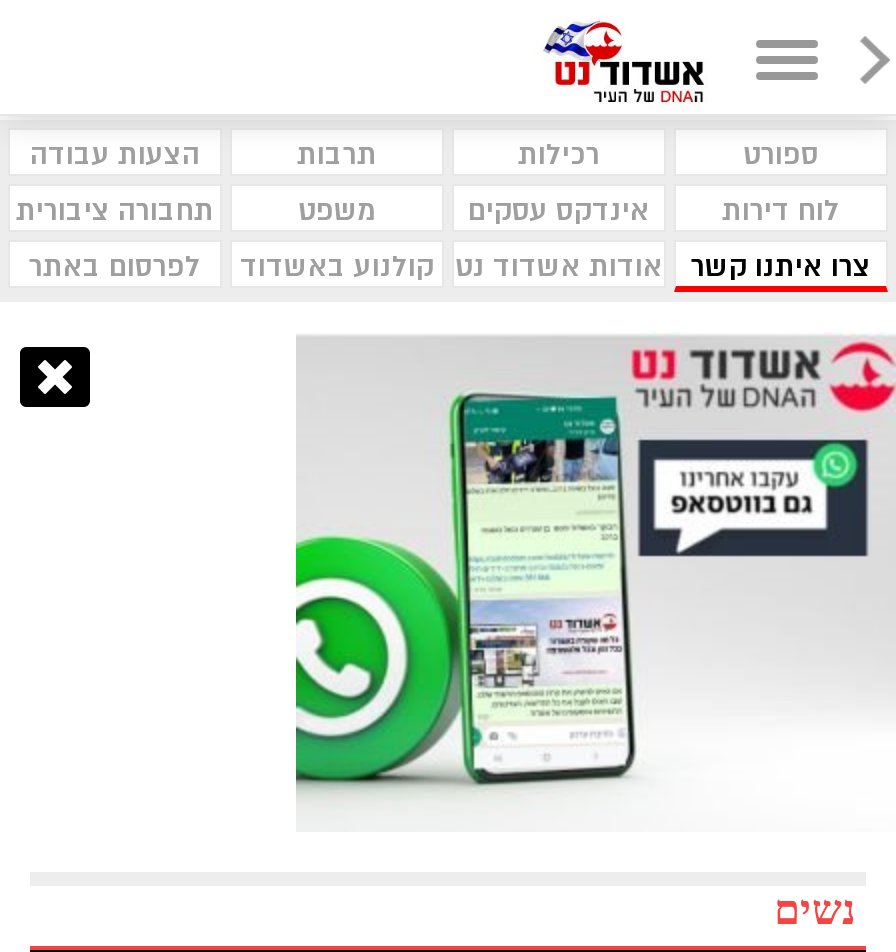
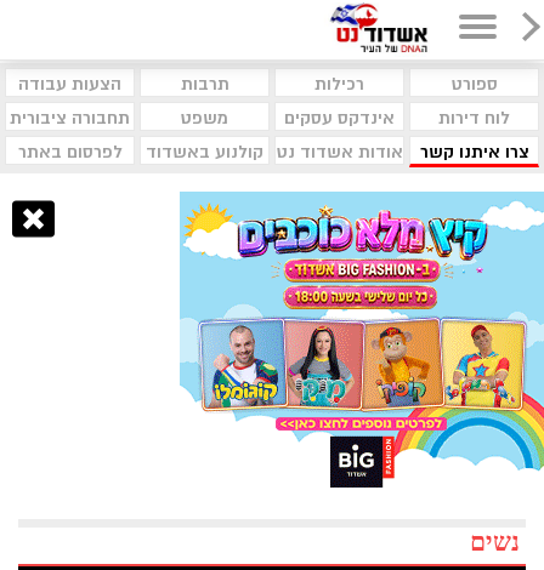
[294,334,890,820] [image] -> [180,192,540,489] [image]

